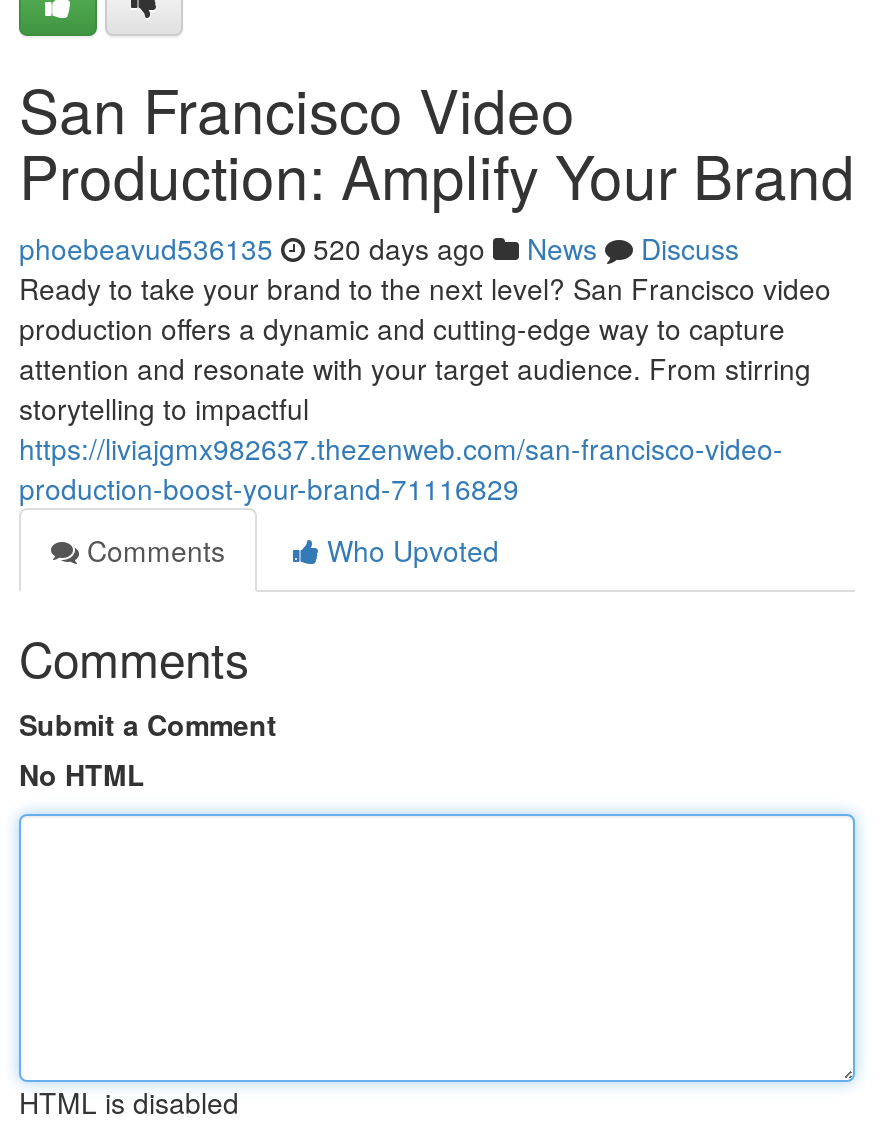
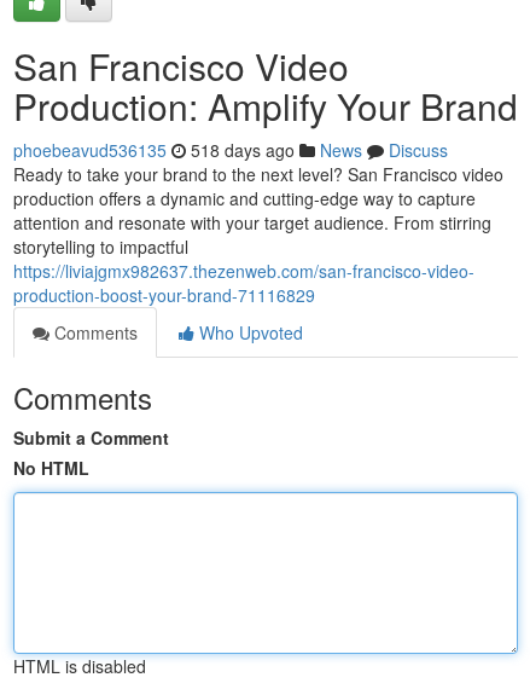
[19,228,739,268] phoebeavud536135 520 days ago News Discuss -> [13,138,448,162] phoebeavud536135 518 days ago News Discuss

